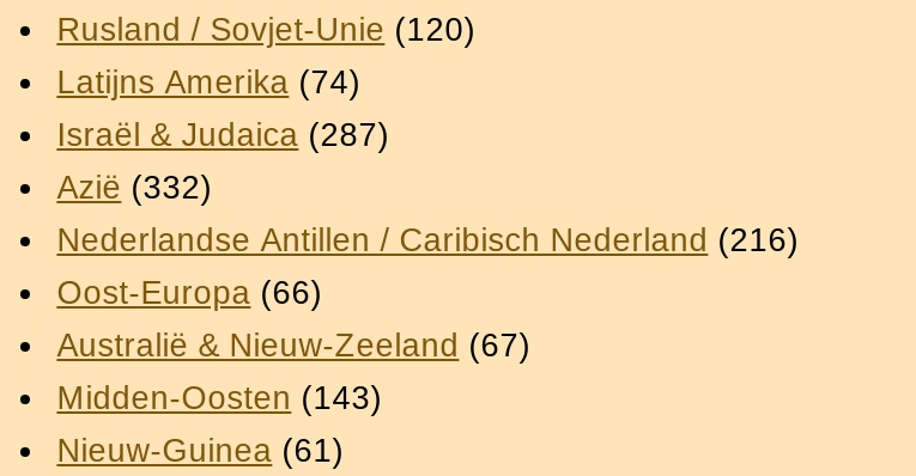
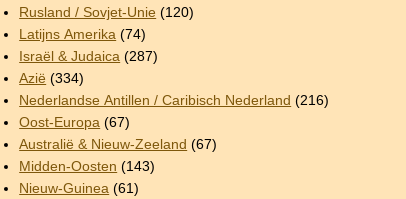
[57,169,212,205] Azië (332) -> [19,71,84,86] Azië (334)
[57,274,323,310] Oost-Europa (66) -> [19,115,130,130] Oost-Europa (67)

